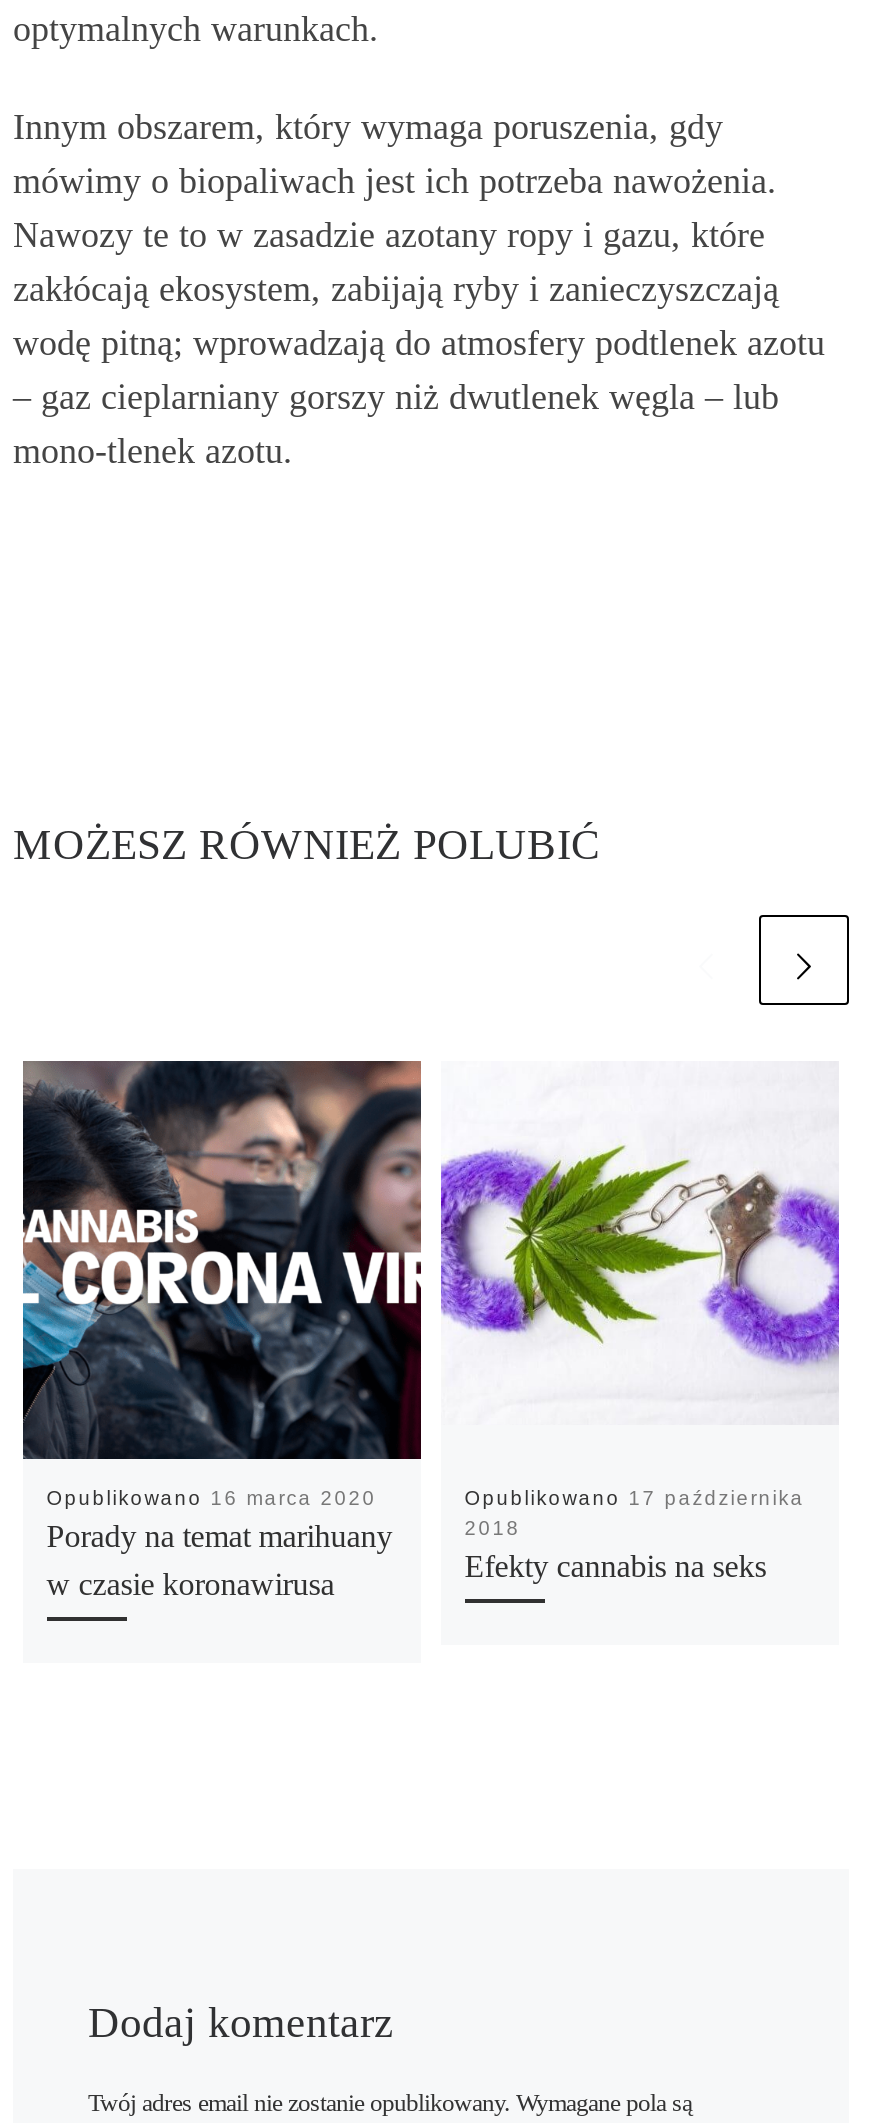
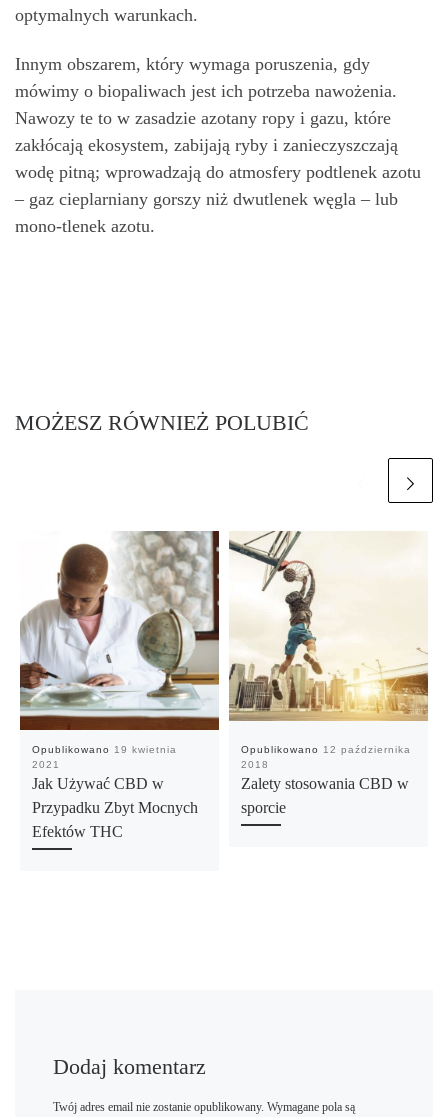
[21,1059,423,1603] [image] | Opublikowano 16 marca 2020 | Porady na temat marihuany | w czasie koronawirusa -> [19,530,220,841] [image] | Opublikowano 19 kwietnia | 2021 | Jak Używać CBD w | Przypadku Zbyt Mocnych | Efektów THC
[439,1061,841,1509] [image] | Opublikowano 17 października -> [228,530,429,755] [image] | Opublikowano 12 października
[464,1549,766,1585] Efekty cannabis na seks -> [241,775,409,817] Zalety stosowania CBD w | sporcie

